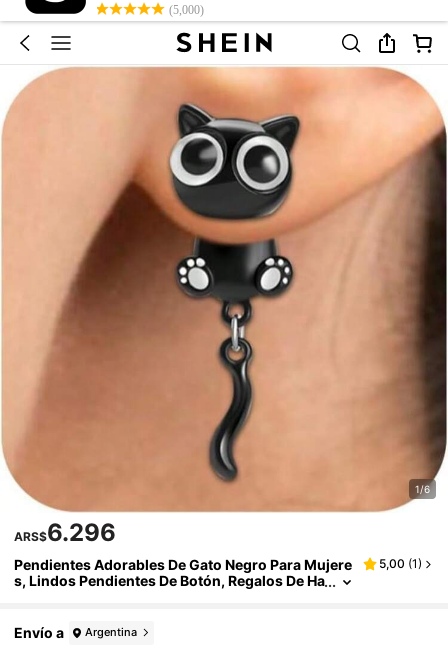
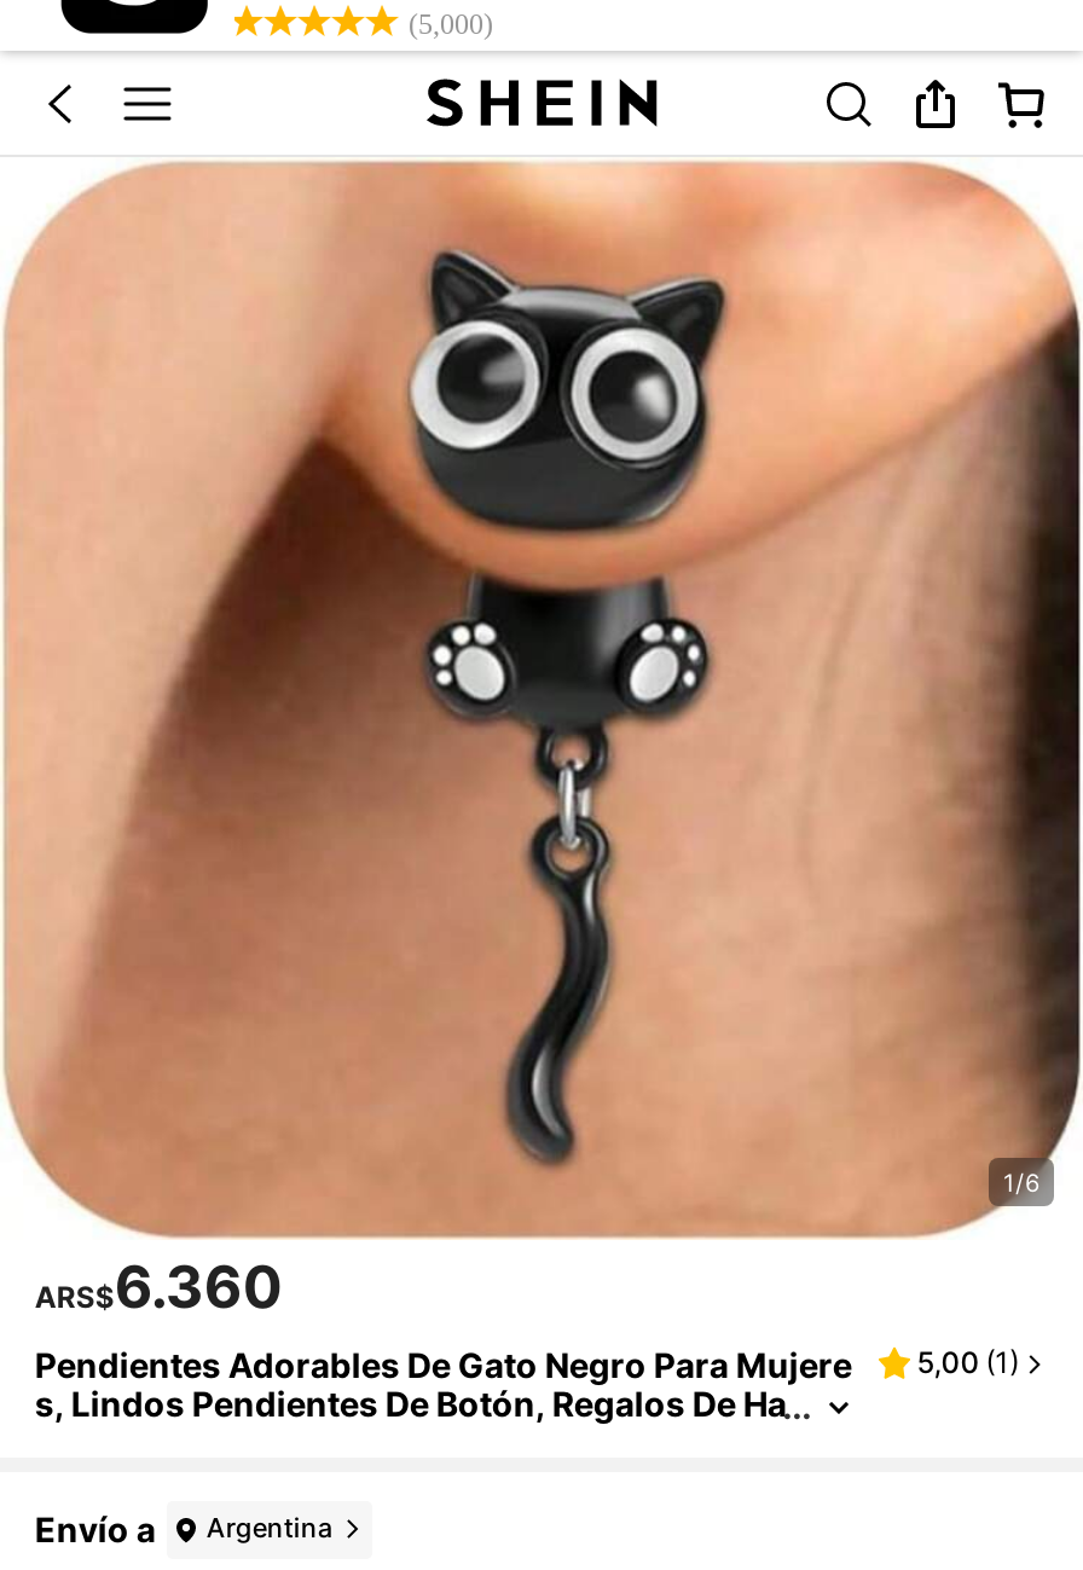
[14,518,116,547] ARS$6.296 -> [35,1252,284,1322] ARS$6.360

